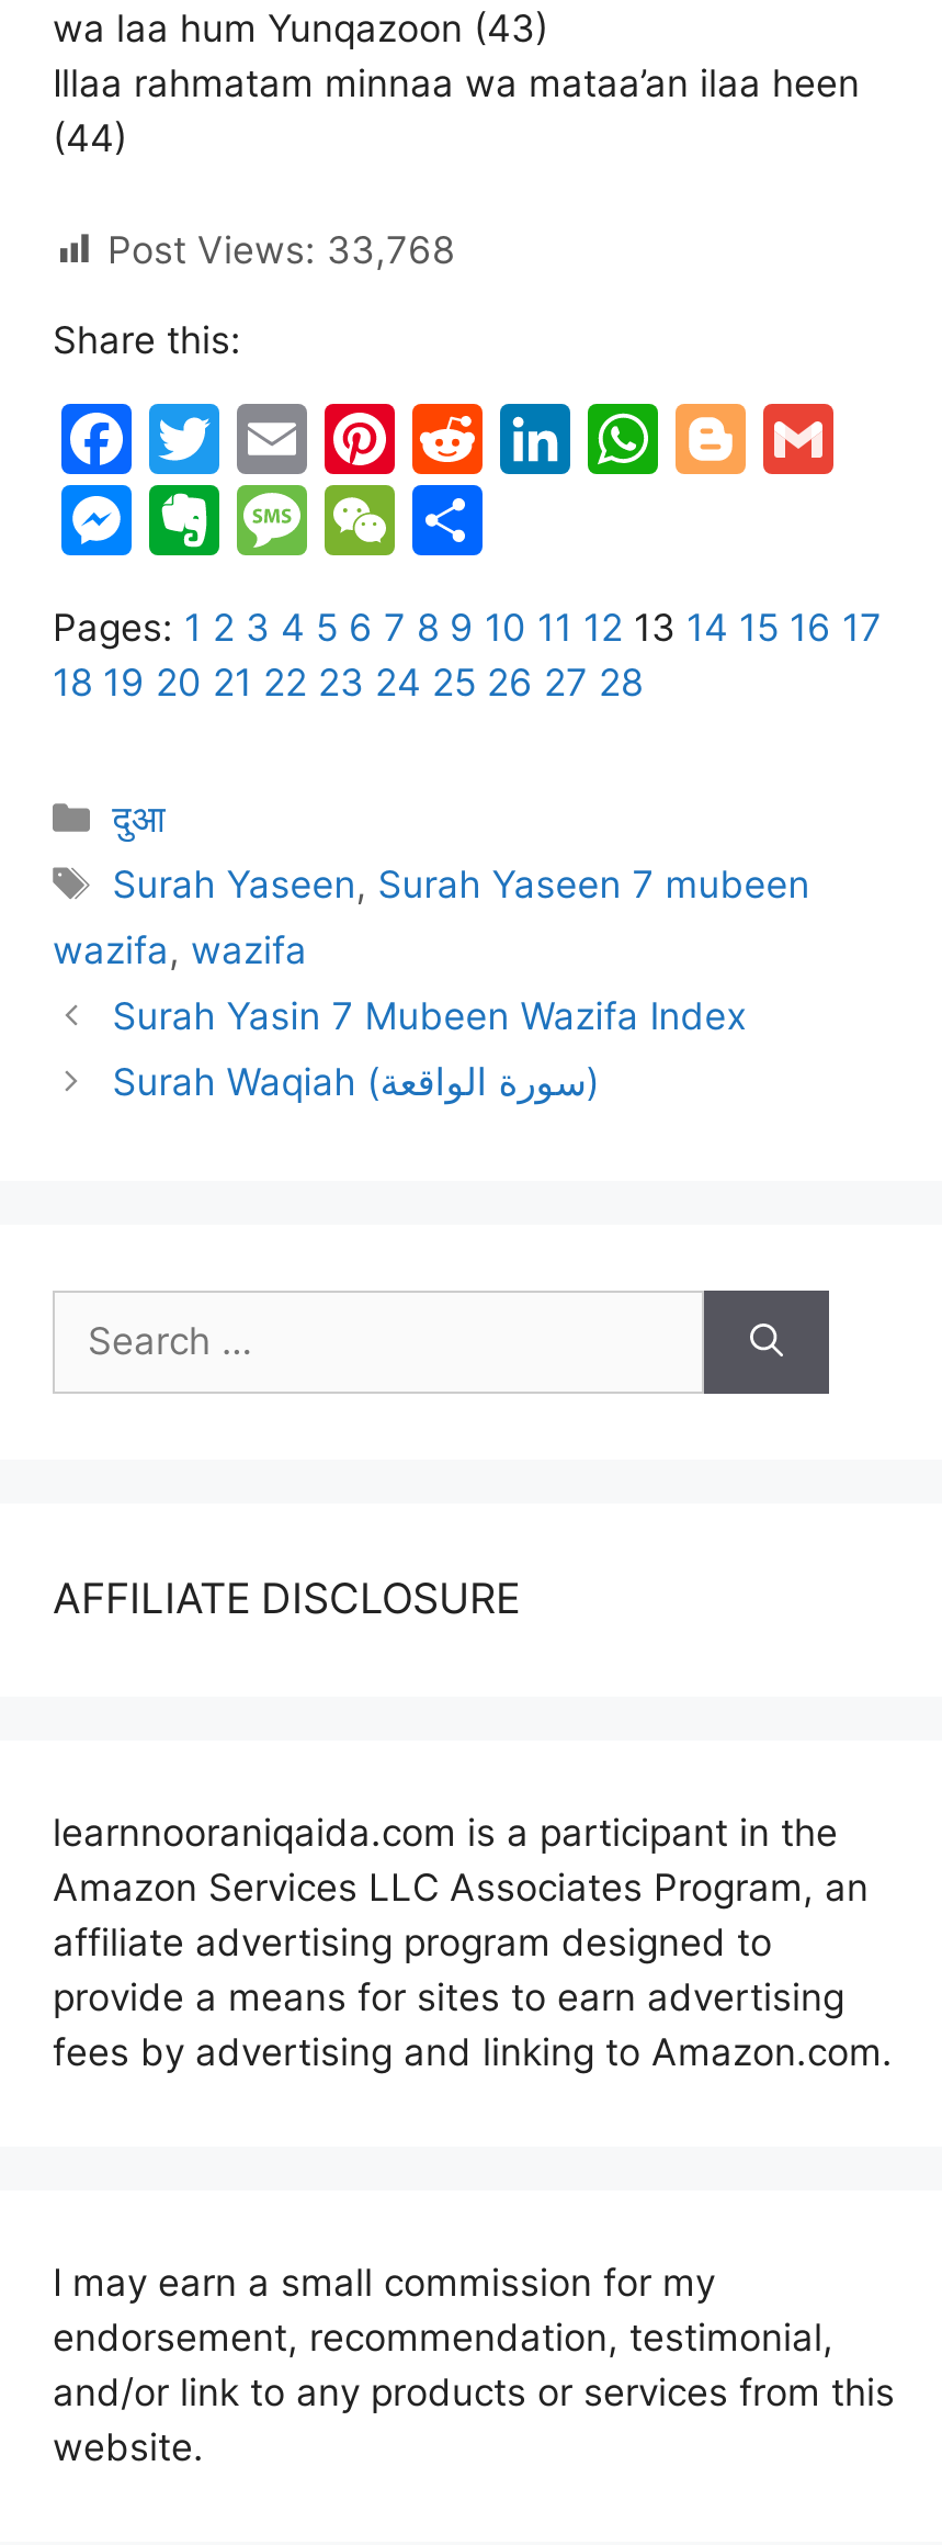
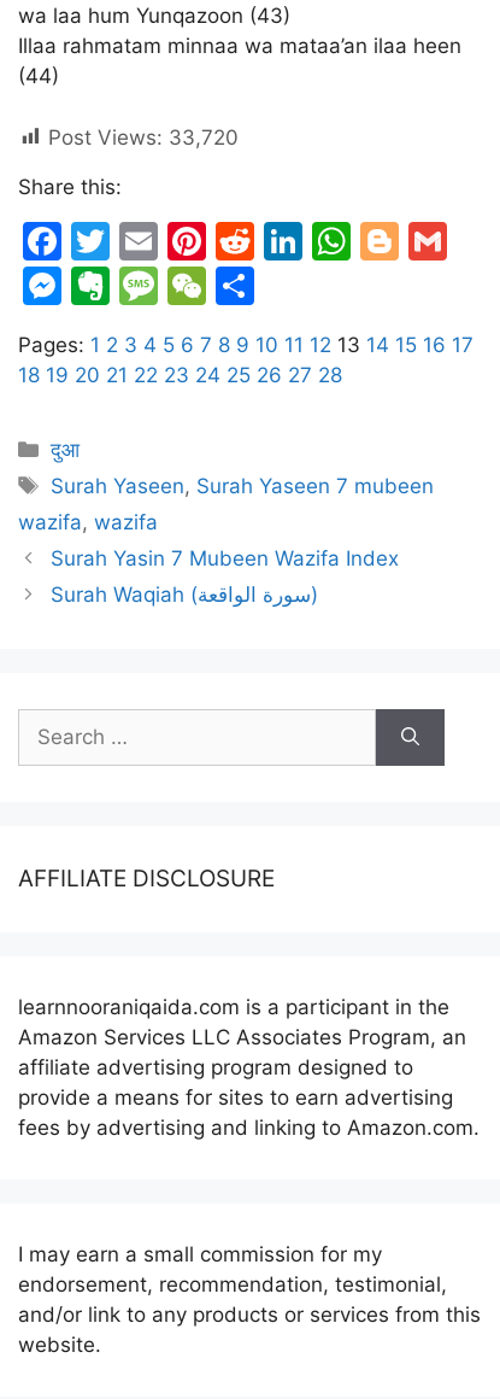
[107,227,454,271] Post Views: 33,768 -> [48,125,239,149] Post Views: 33,720

